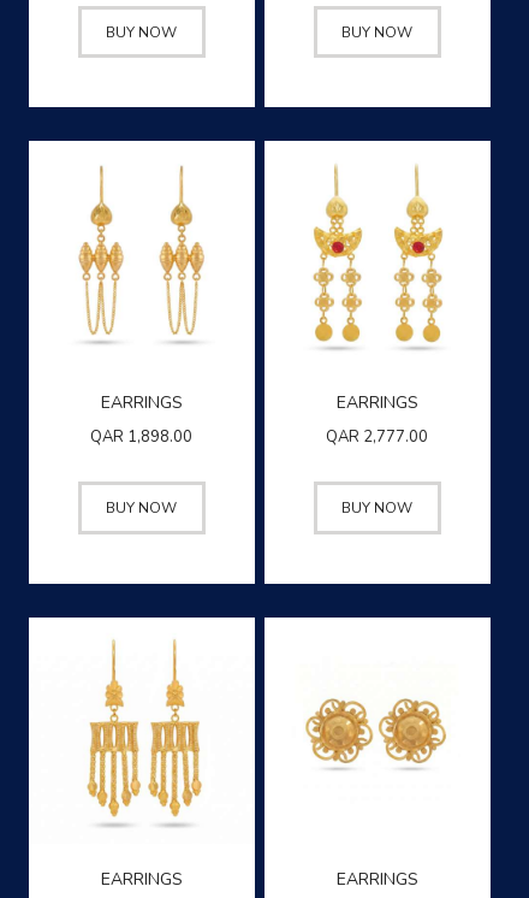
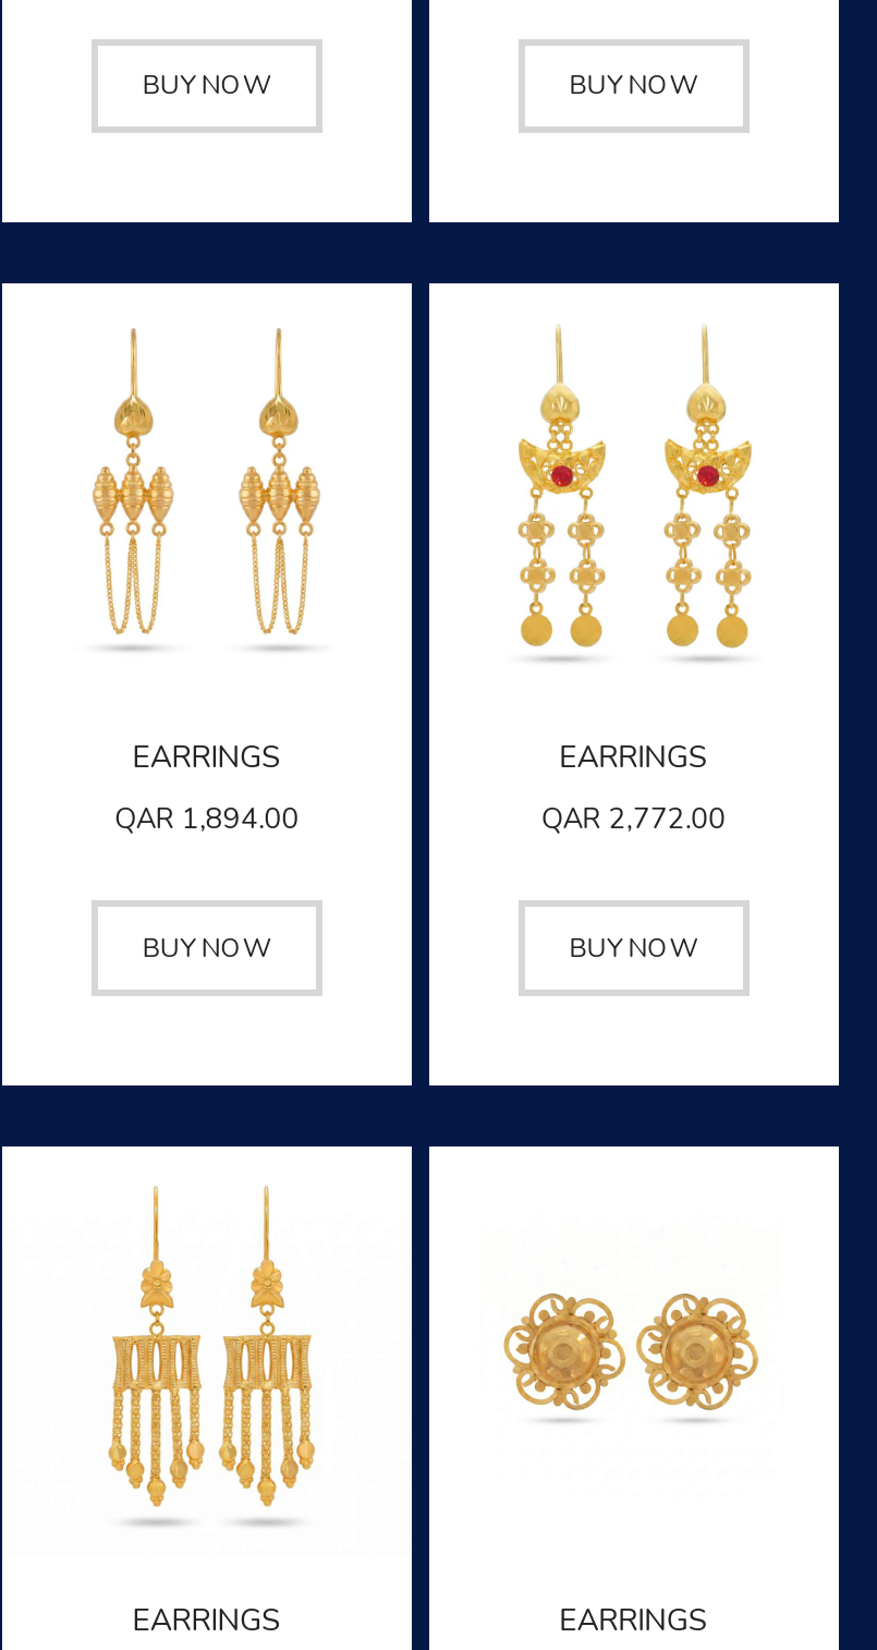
[91,427,193,448] QAR 1,898.00 -> [114,801,299,840] QAR 1,894.00
[326,427,428,448] QAR 2,777.00 -> [541,801,726,840] QAR 2,772.00

